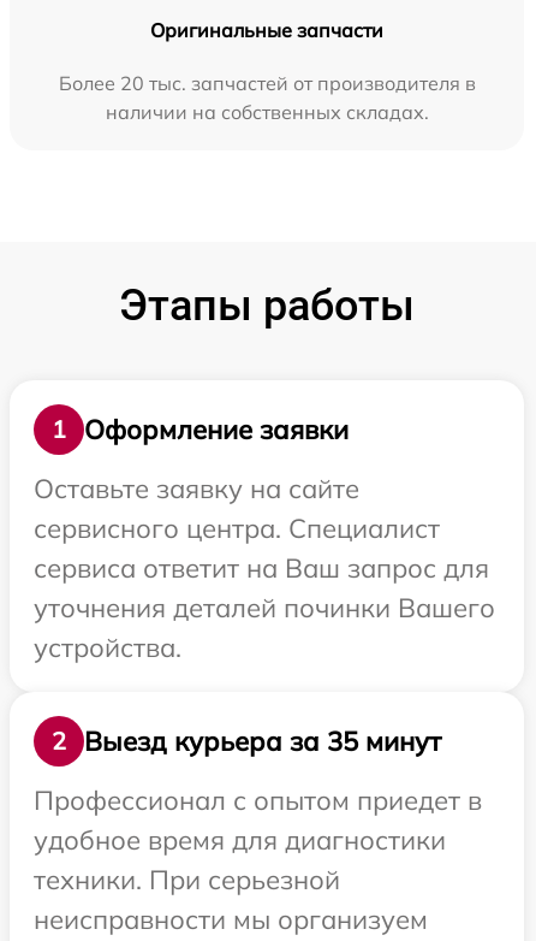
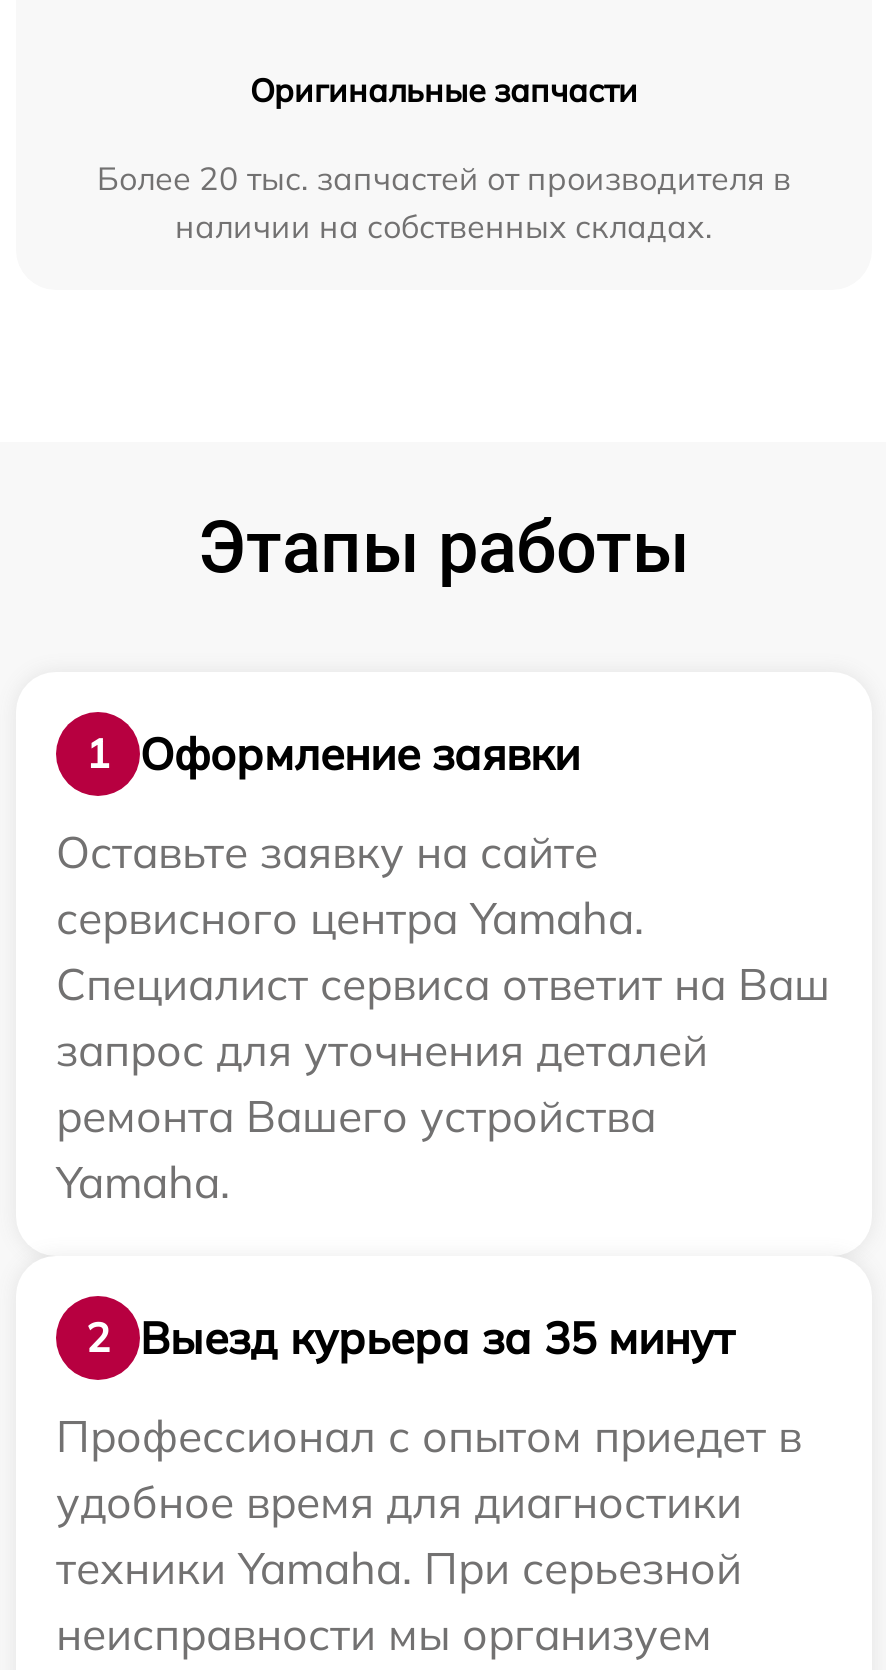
[34,512,495,664] сервисного центра. Специалист | сервиса ответит на Ваш запрос для | уточнения деталей починки Вашего | устройства. -> [56,890,830,1210] сервисного центра Yamaha. | Специалист сервиса ответит на Ваш | запрос для уточнения деталей | ремонта Вашего устройства | Yamaha.
[34,863,340,897] техники. При серьезной -> [56,1540,742,1596] техники Yamaha. При серьезной

